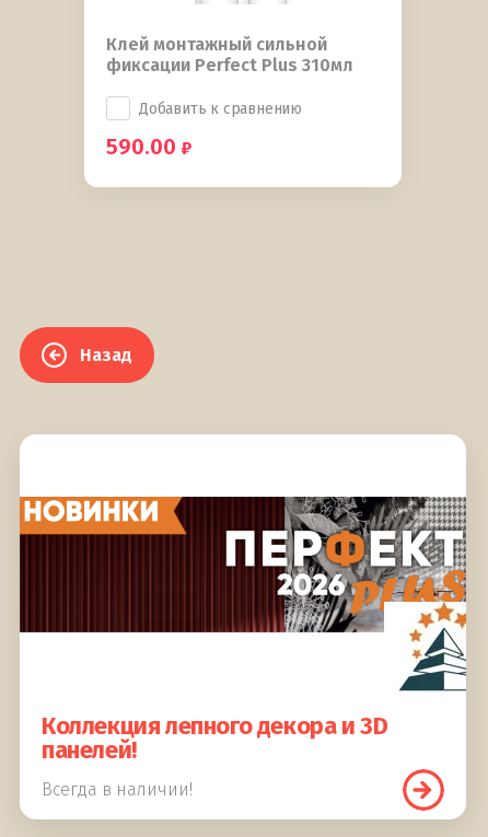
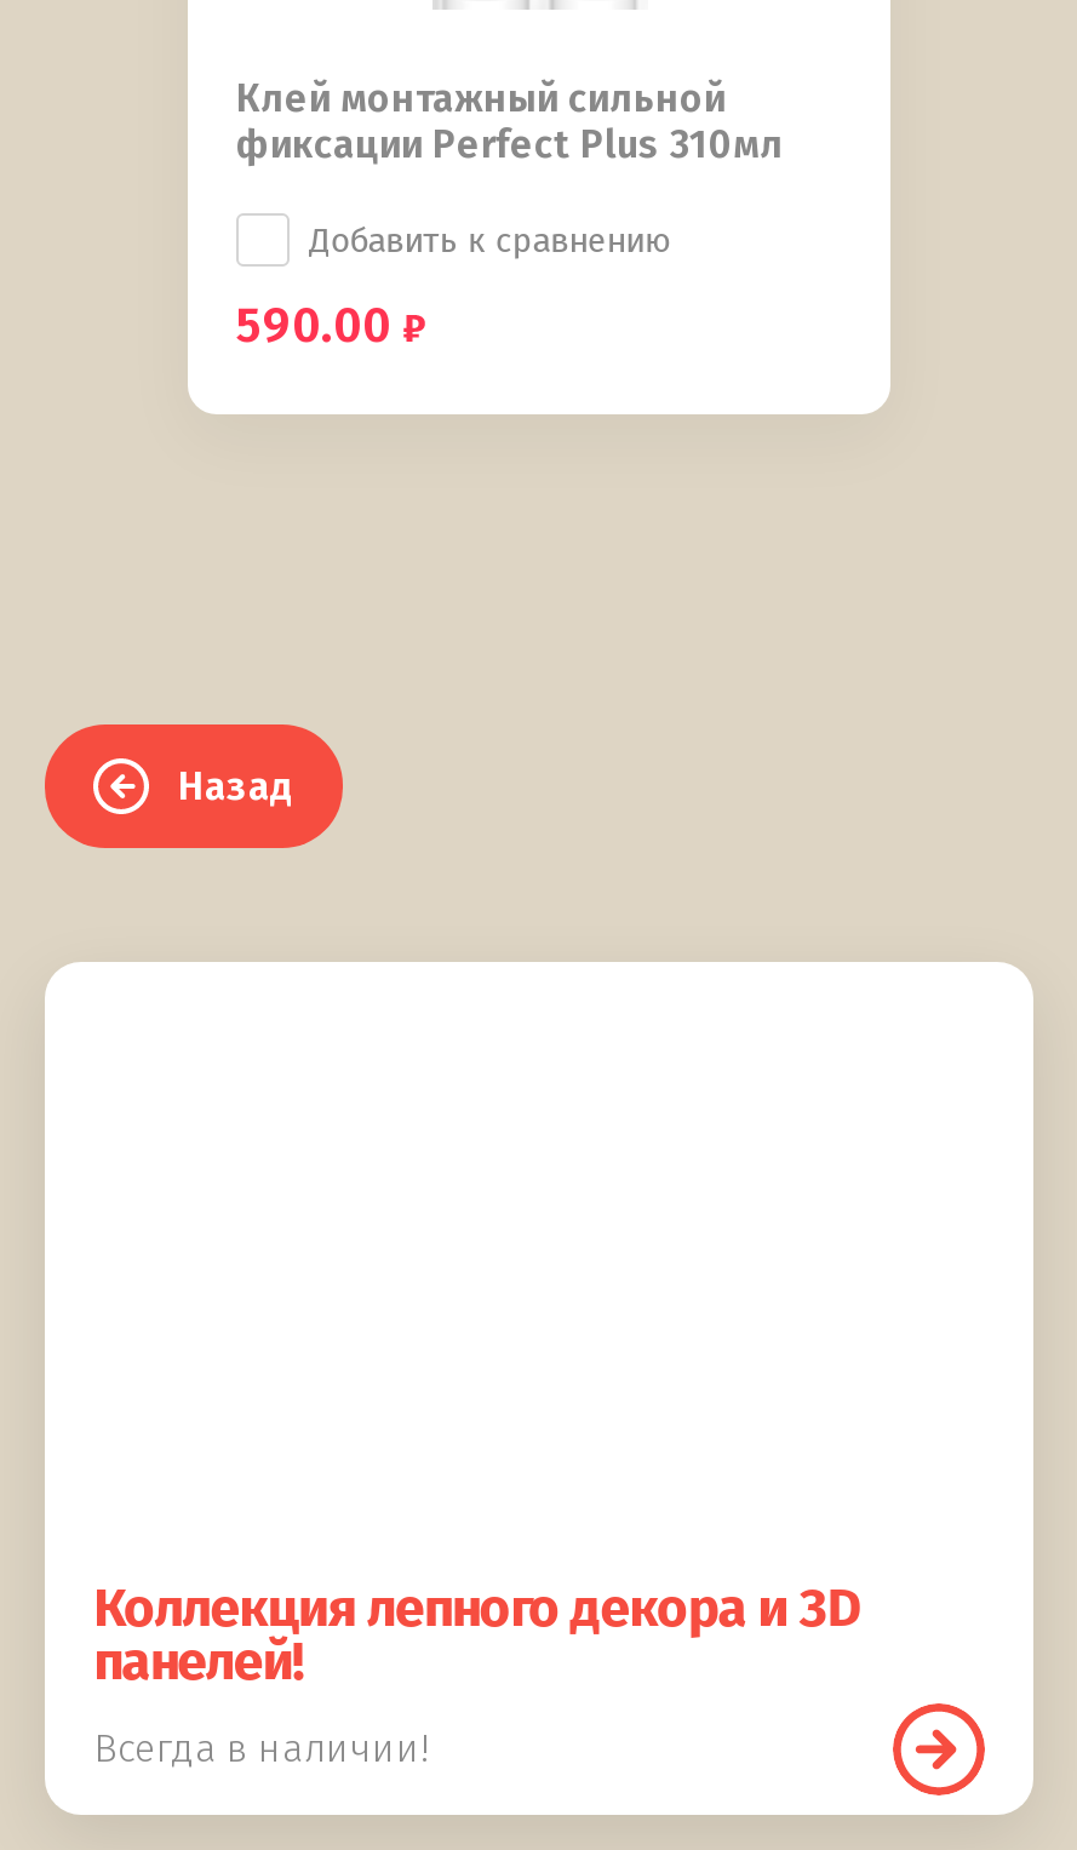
[19,496,467,693] [image] -> none

